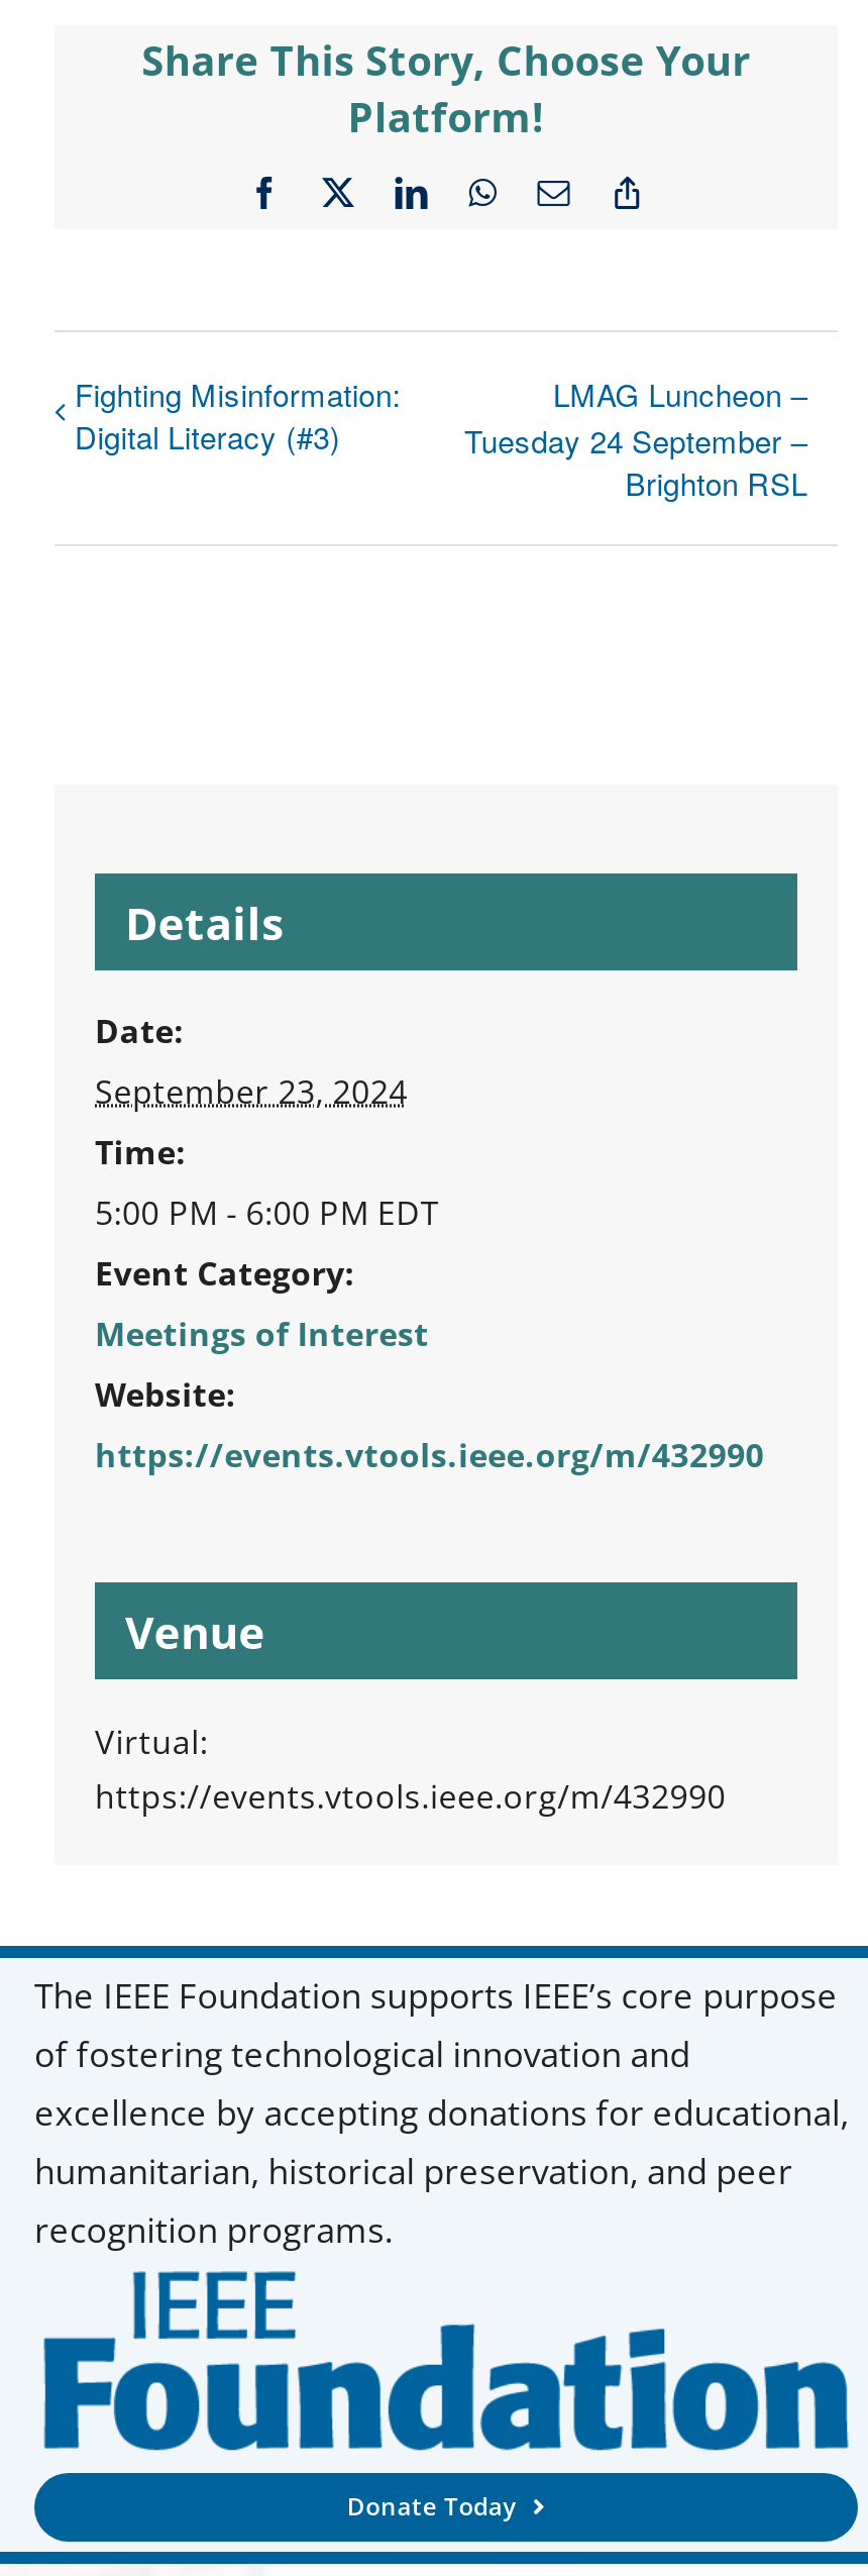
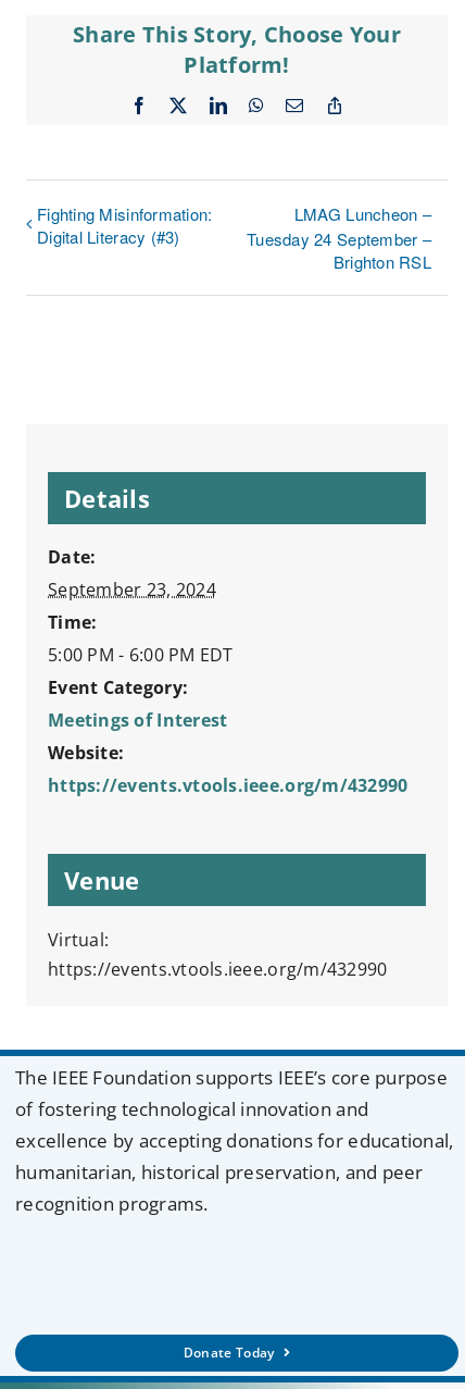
[42,2269,850,2453] [image] -> none

